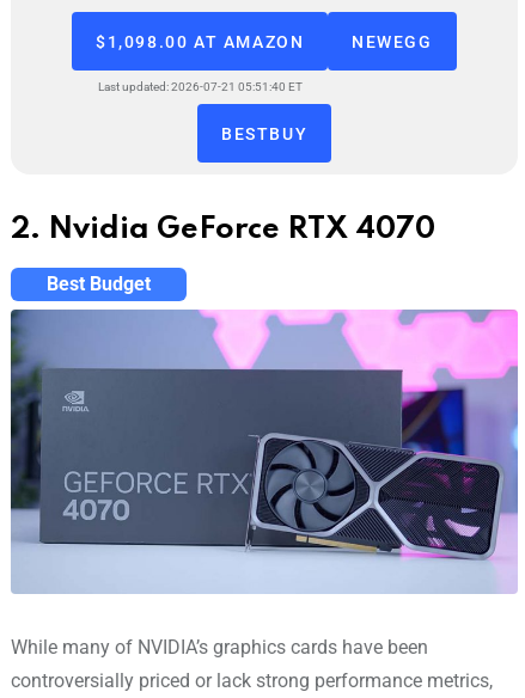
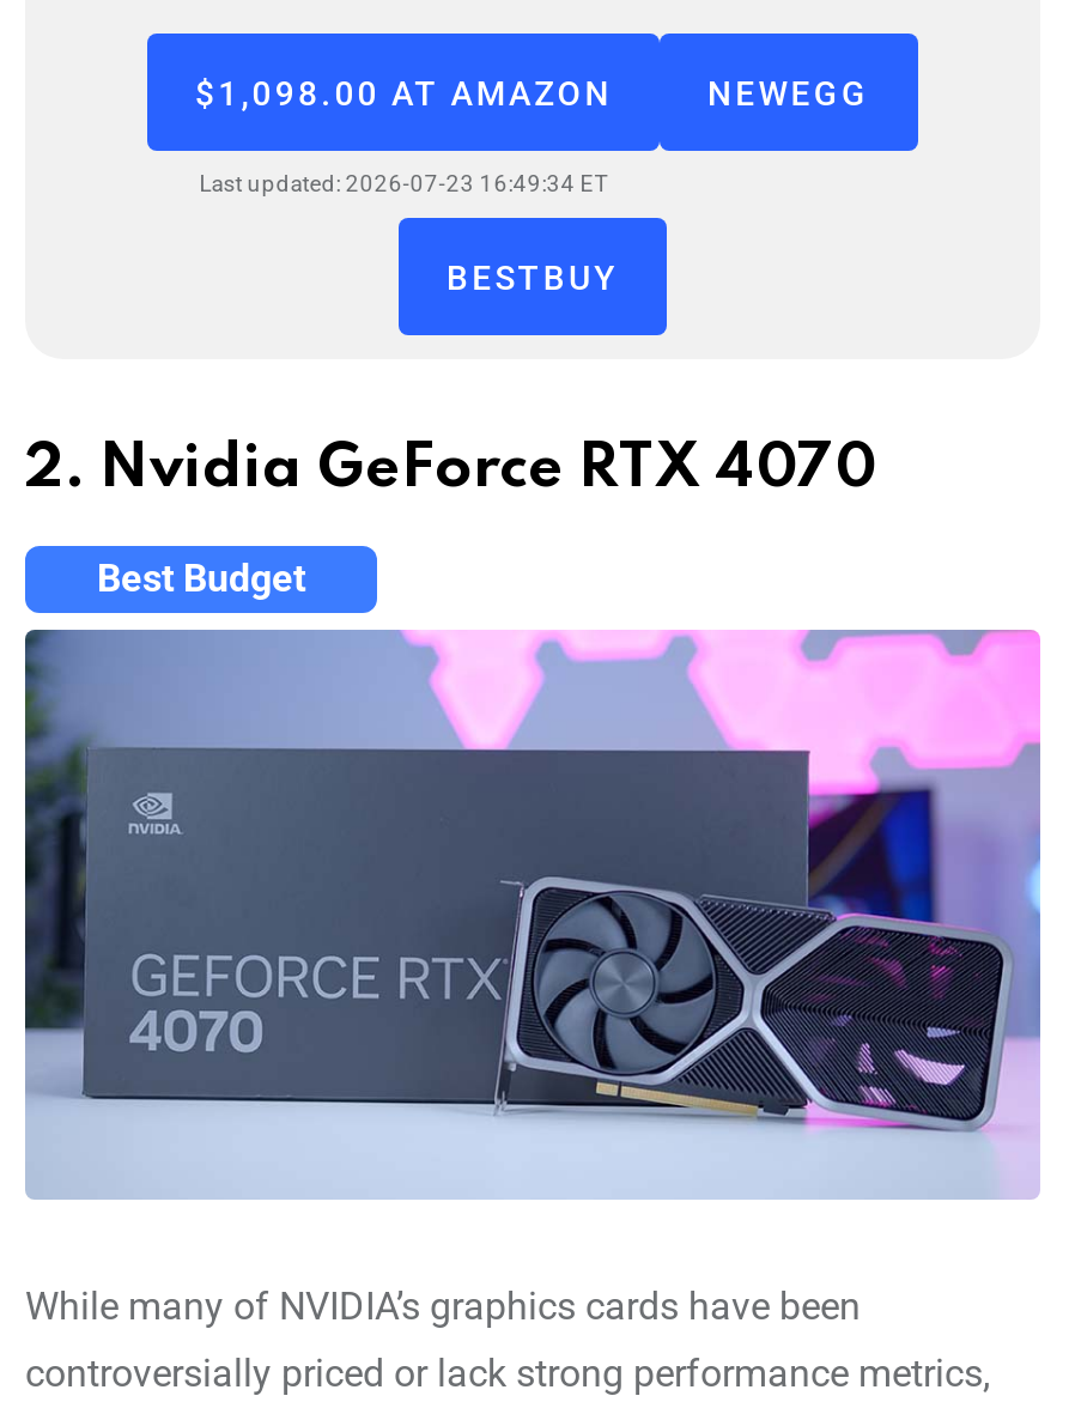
[98,80,302,93] Last updated: 2026-07-21 05:51:40 ET -> [199,170,609,196] Last updated: 2026-07-23 16:49:34 ET

